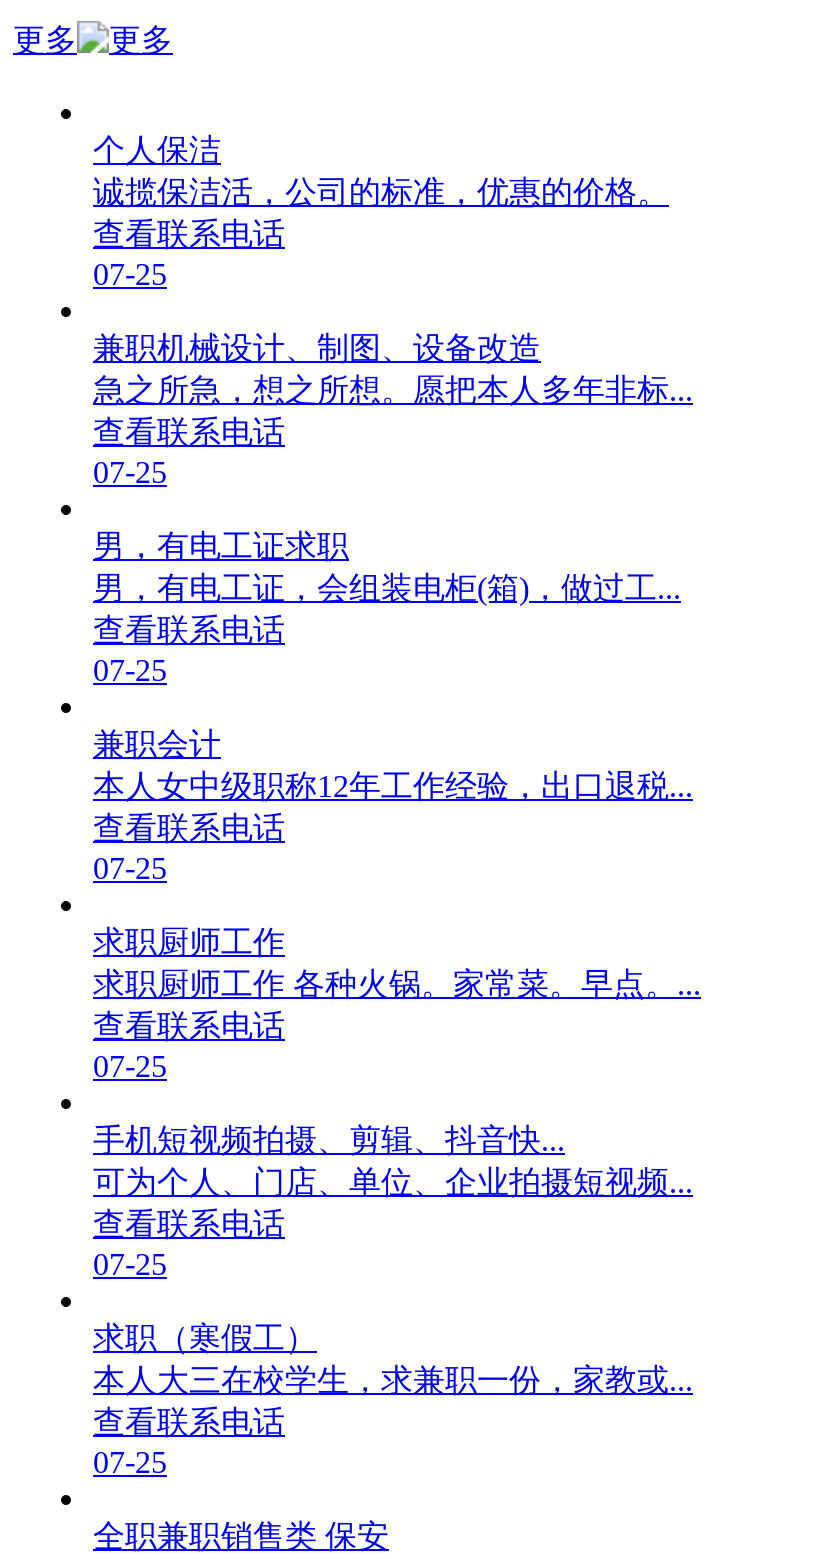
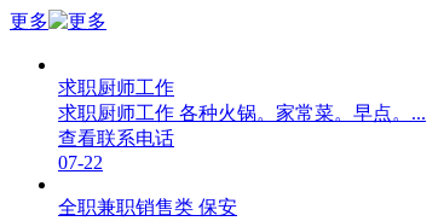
[93,133,693,885] 个人保洁 | 诚揽保洁活，公司的标准，优惠的价格。 | 查看联系电话 | 07-25 | 兼职机械设计、制图、设备改造 | 急之所急，想之所想。愿把本人多年非标... | 查看联系电话 | 07-25 | 男，有电工证求职 | 男，有电工证，会组装电柜(箱)，做过工... | 查看联系电话 | 07-25 | 兼职会计 | 本人女中级职称12年工作经验，出口退税... | 查看联系电话 | 07-25 -> none
[93,1049,693,1479] 07-25 | 手机短视频拍摄、剪辑、抖音快... | 可为个人、门店、单位、企业拍摄短视频... | 查看联系电话 | 07-25 | 求职（寒假工） | 本人大三在校学生，求兼职一份，家教或... | 查看联系电话 | 07-25 -> [58,152,103,173] 07-22

